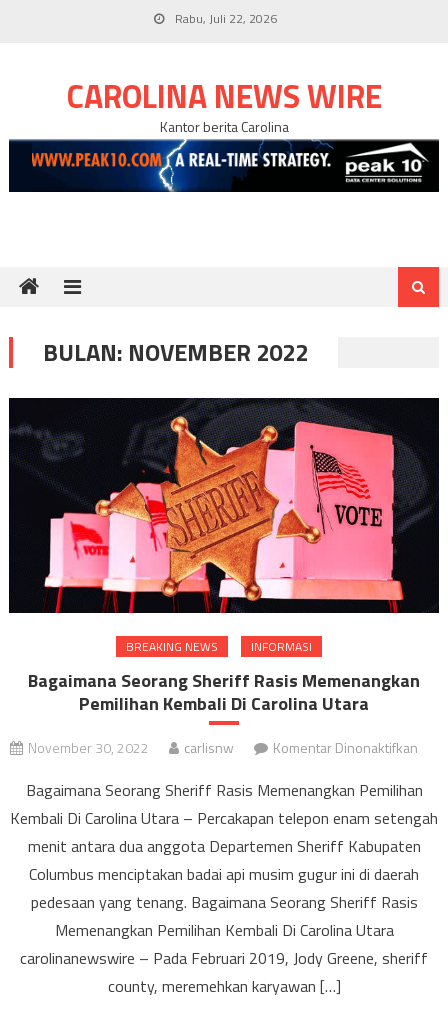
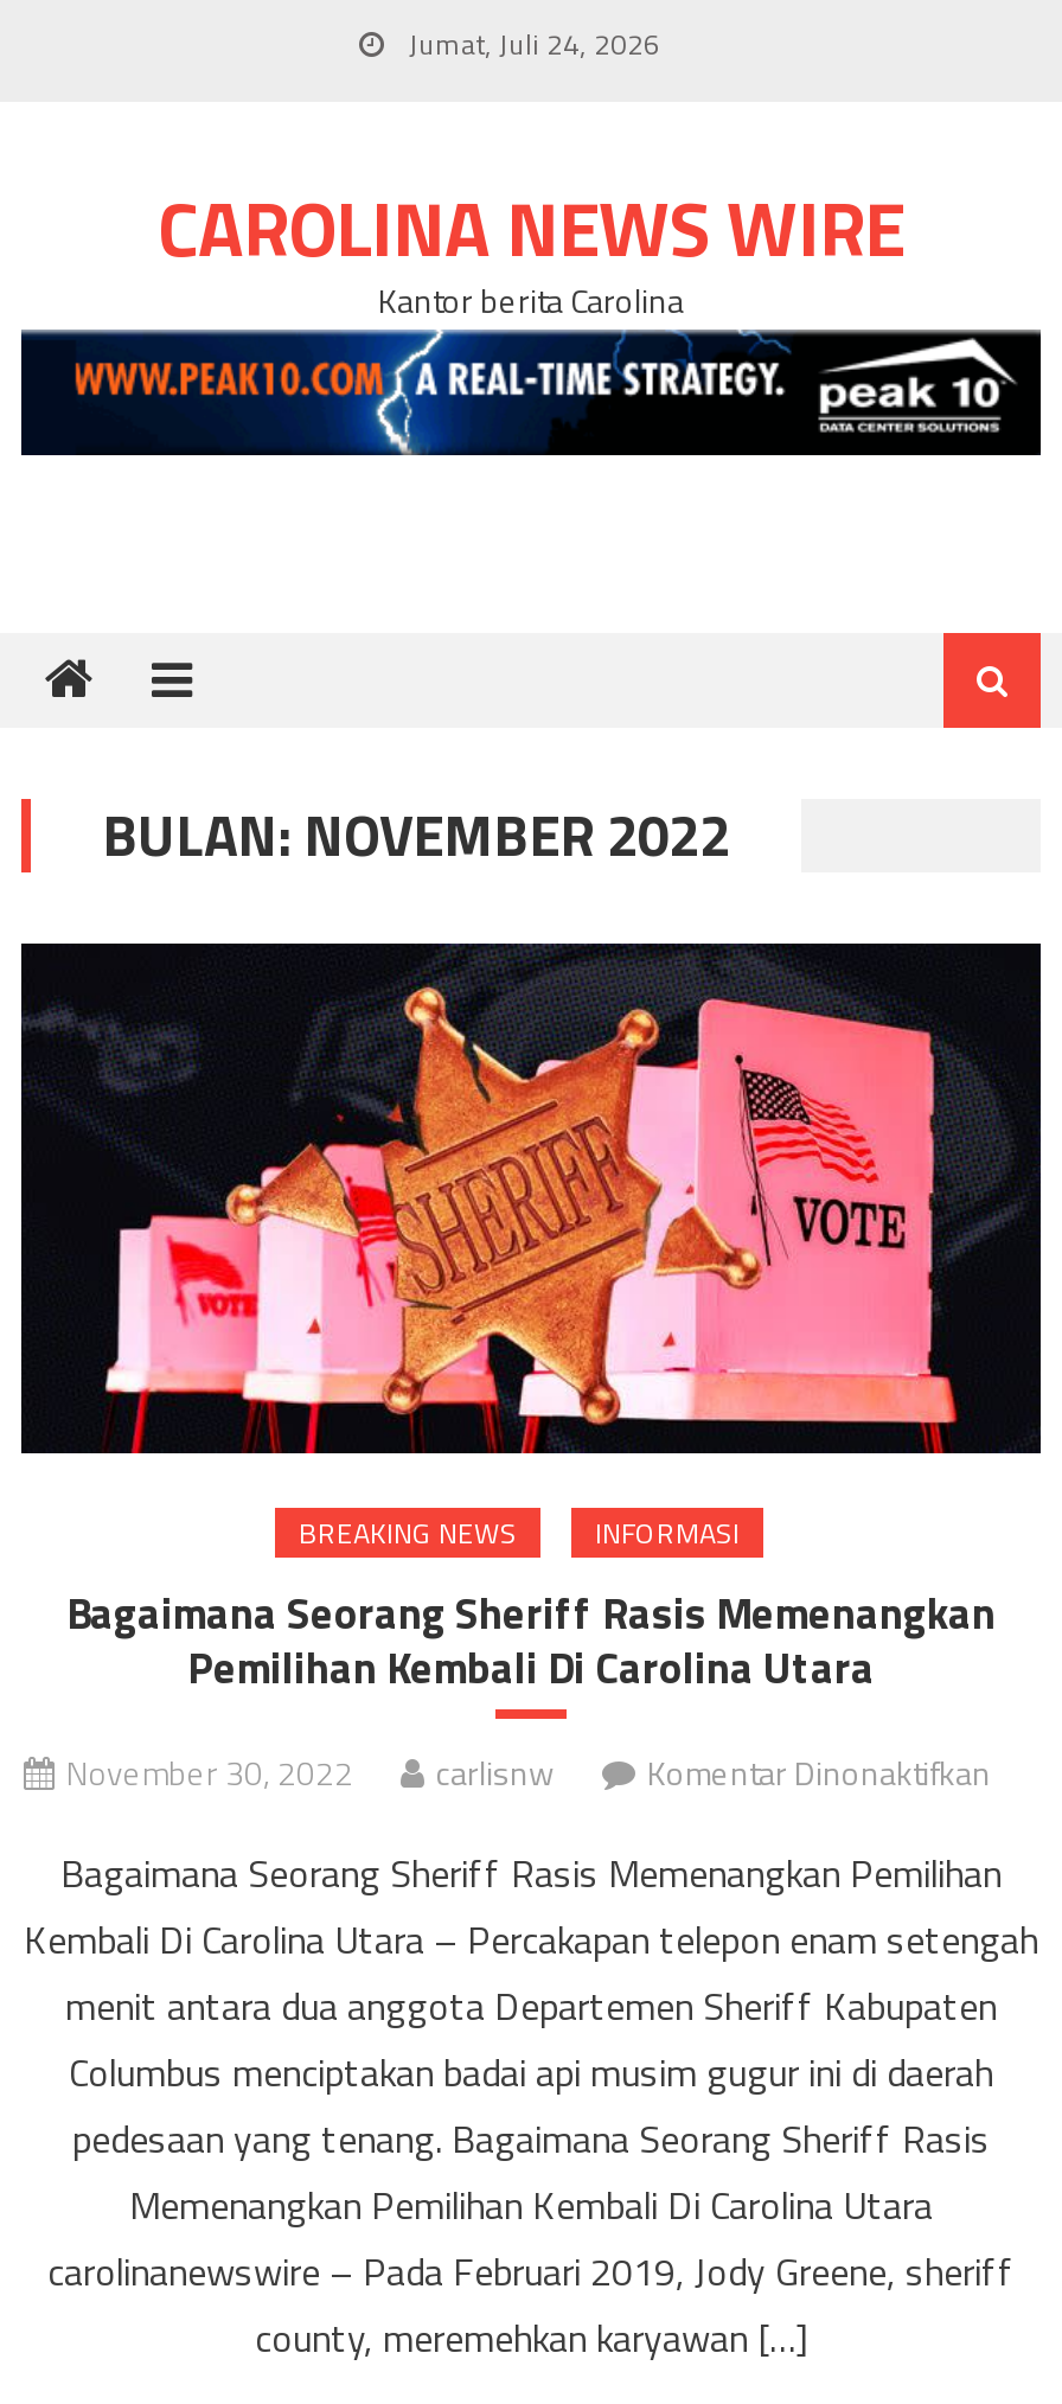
[171,9,276,28] Rabu, Juli 22, 2026 -> [402,21,660,66] Jumat, Juli 24, 2026

